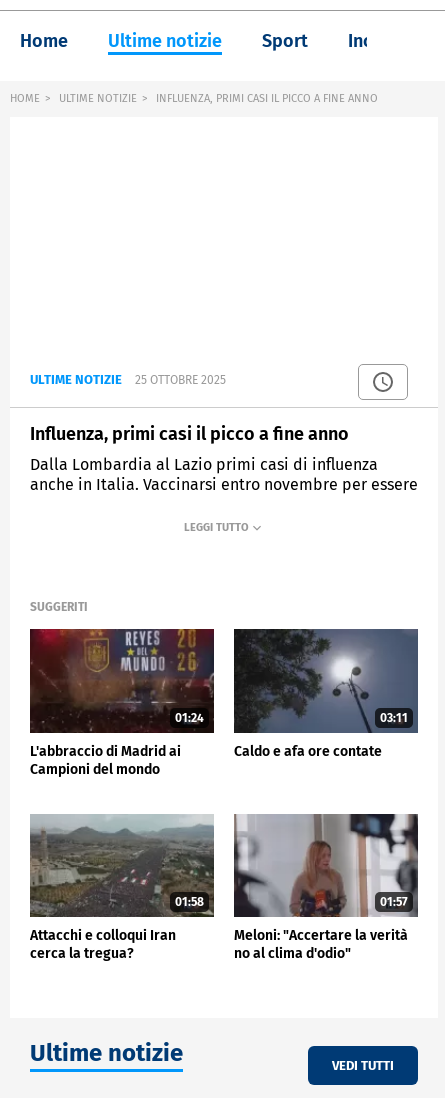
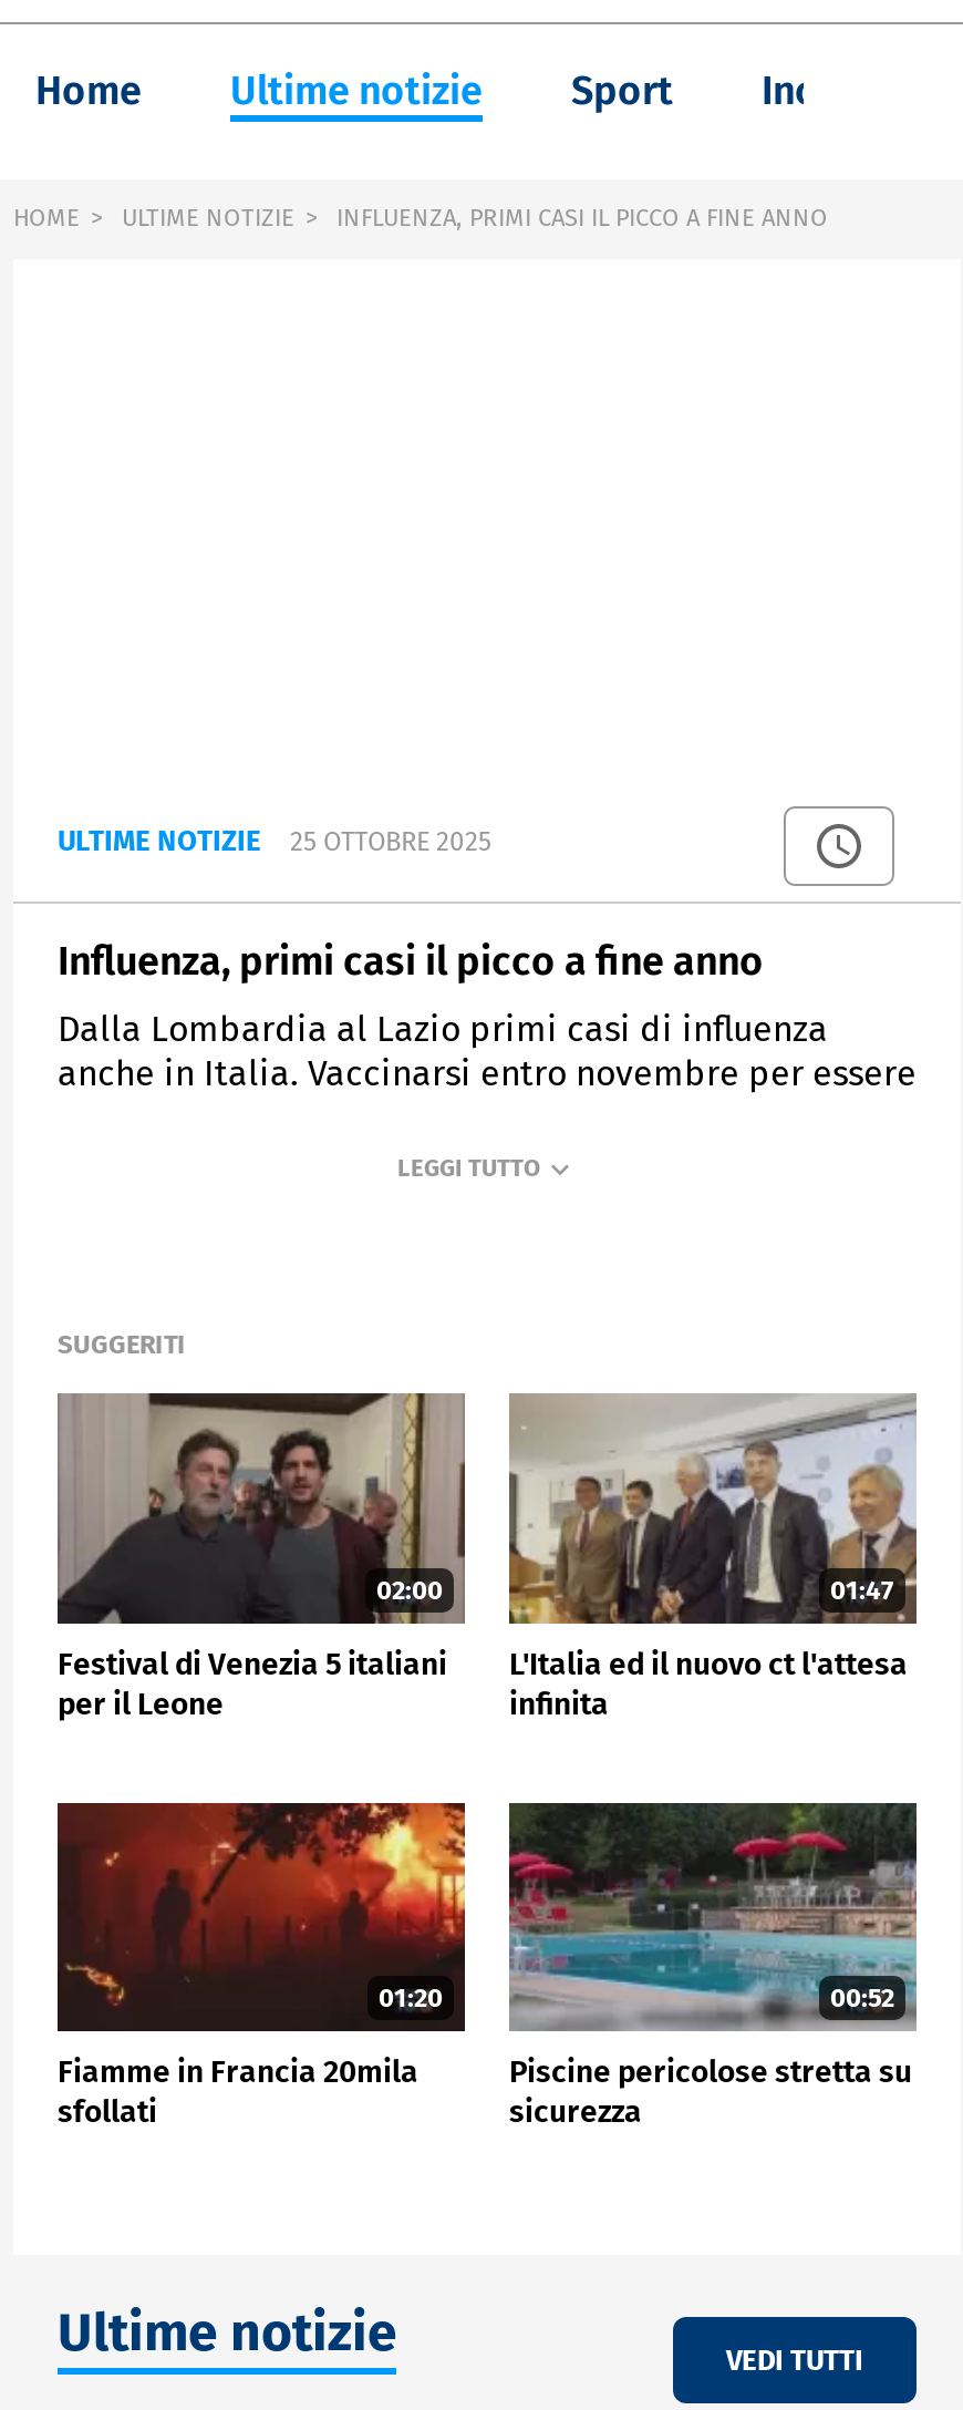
[30,628,214,734] [image] | 01:24 -> [58,1393,467,1626] [image] | 02:00
[233,629,418,734] [image] | 03:11 -> [507,1395,917,1626] [image] | 01:47
[30,743,181,778] L'abbraccio di Madrid ai | Campioni del mondo -> [58,1645,447,1723] Festival di Venezia 5 italiani | per il Leone
[234,743,382,760] Caldo e afa ore contate -> [509,1645,908,1723] L'Italia ed il nuovo ct l'attesa | infinita
[29,814,215,917] [image] | 01:58 -> [55,1801,467,2029] [image] | 01:20
[233,814,419,917] [image] | 01:57 -> [507,1801,919,2031] [image] | 00:52
[30,927,176,962] Attacchi e colloqui Iran | cerca la tregua? -> [58,2054,418,2132] Fiamme in Francia 20mila | sfollati
[234,927,408,962] Meloni: "Accertare la verità | no al clima d'odio" -> [509,2054,912,2132] Piscine pericolose stretta su | sicurezza

